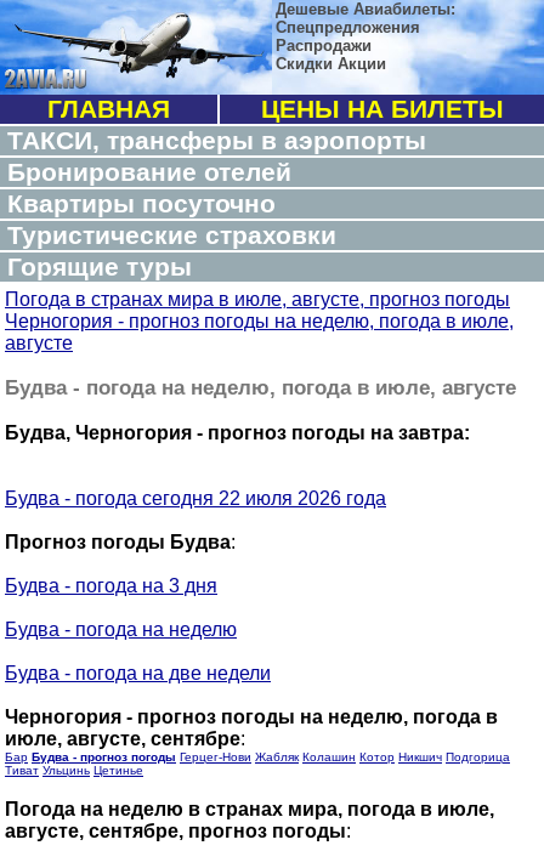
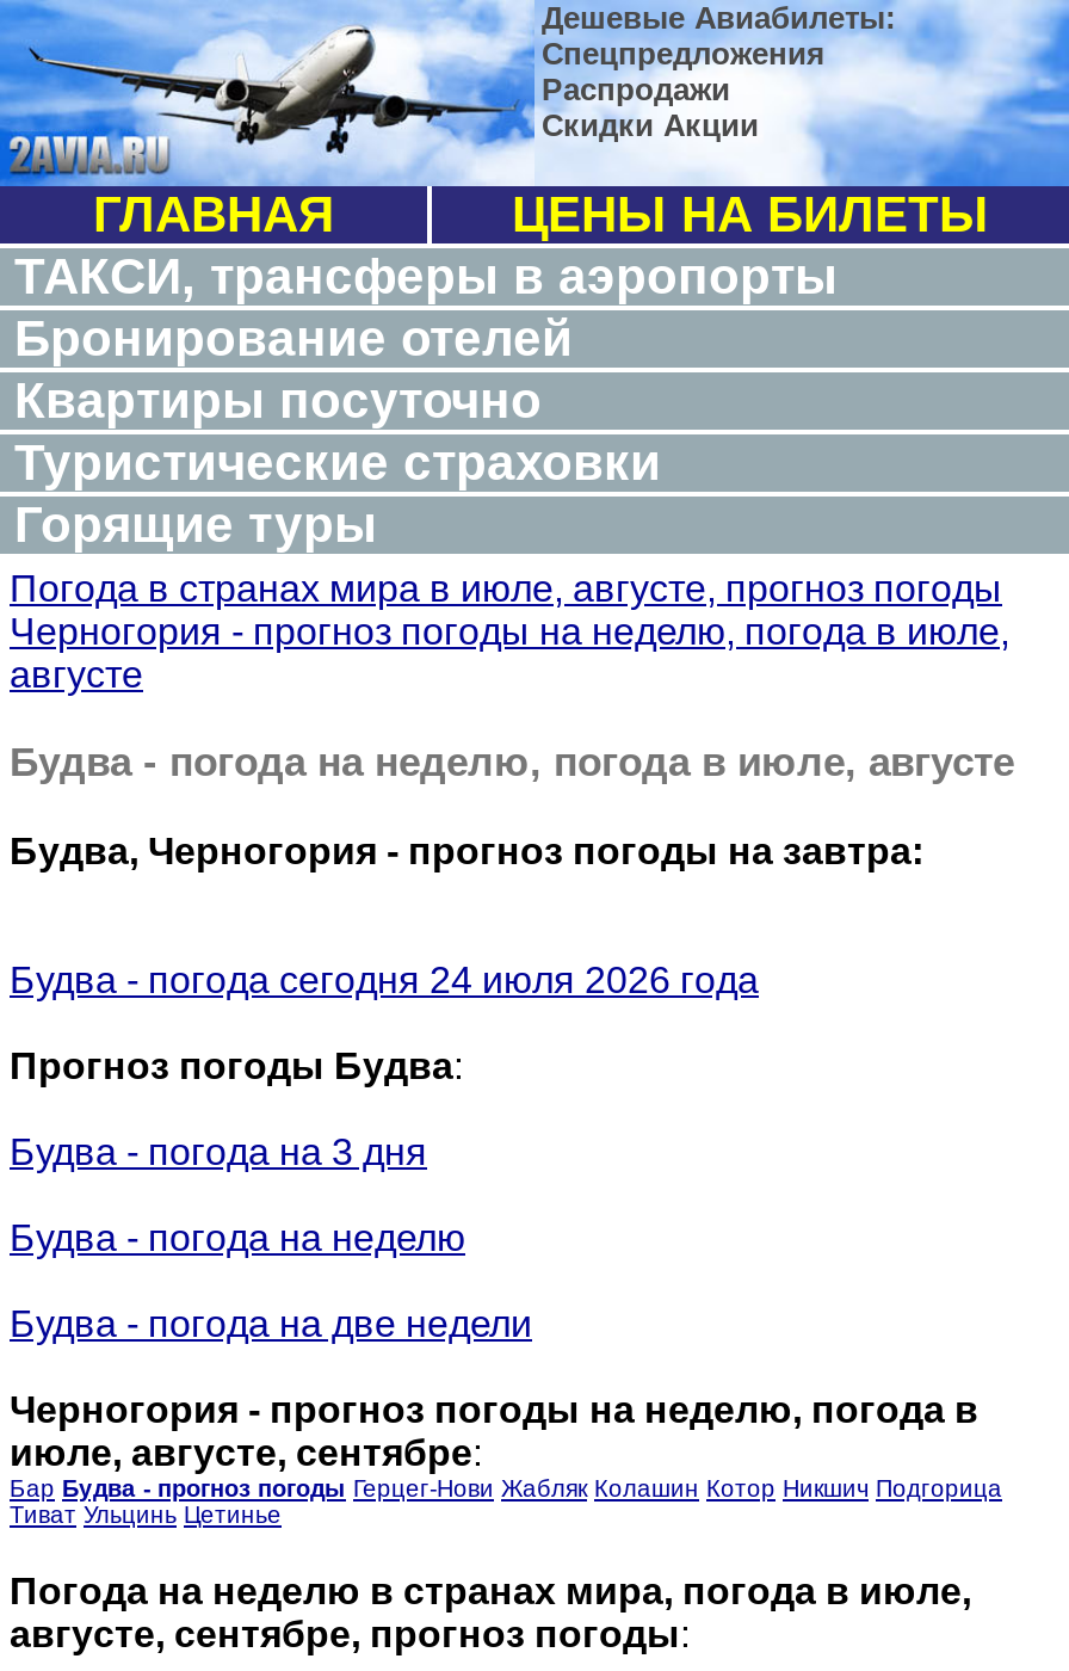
[5,488,386,509] Будва - погода сегодня 22 июля 2026 года -> [10,960,759,1000] Будва - погода сегодня 24 июля 2026 года

